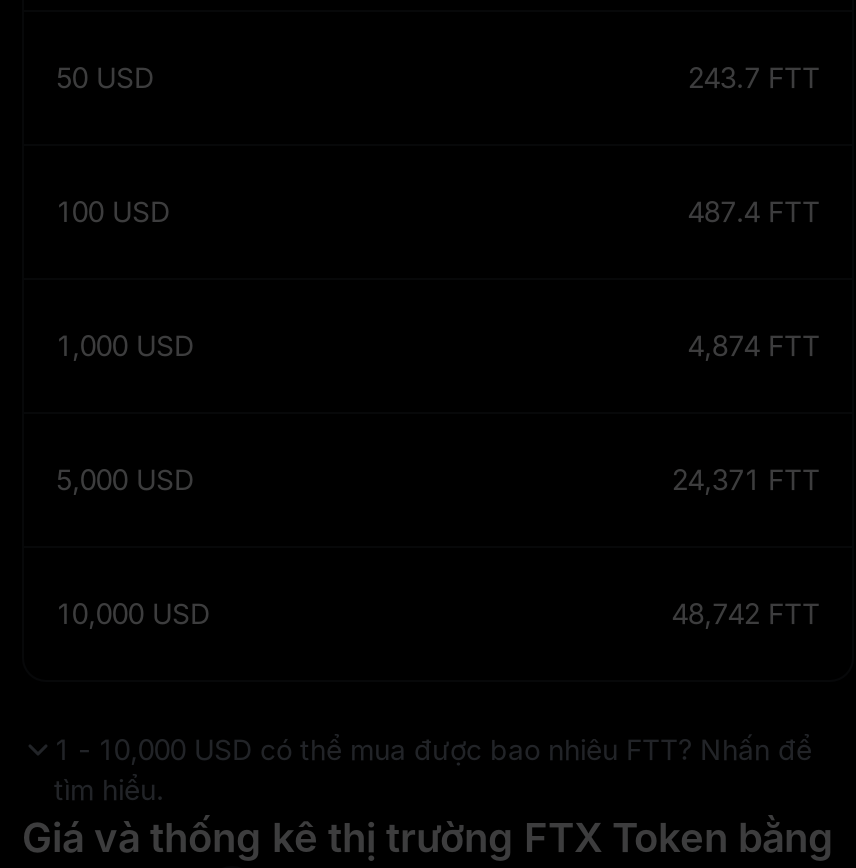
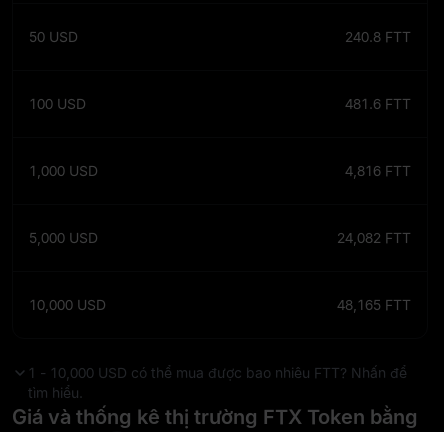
[688,60,820,94] 243.7 FTT -> [345,28,411,45] 240.8 FTT
[688,194,820,228] 487.4 FTT -> [345,95,411,112] 481.6 FTT
[688,328,820,362] 4,874 FTT -> [345,162,411,179] 4,816 FTT
[672,462,820,496] 24,371 FTT -> [337,229,411,246] 24,082 FTT
[672,596,820,630] 48,742 FTT -> [337,296,411,313] 48,165 FTT

